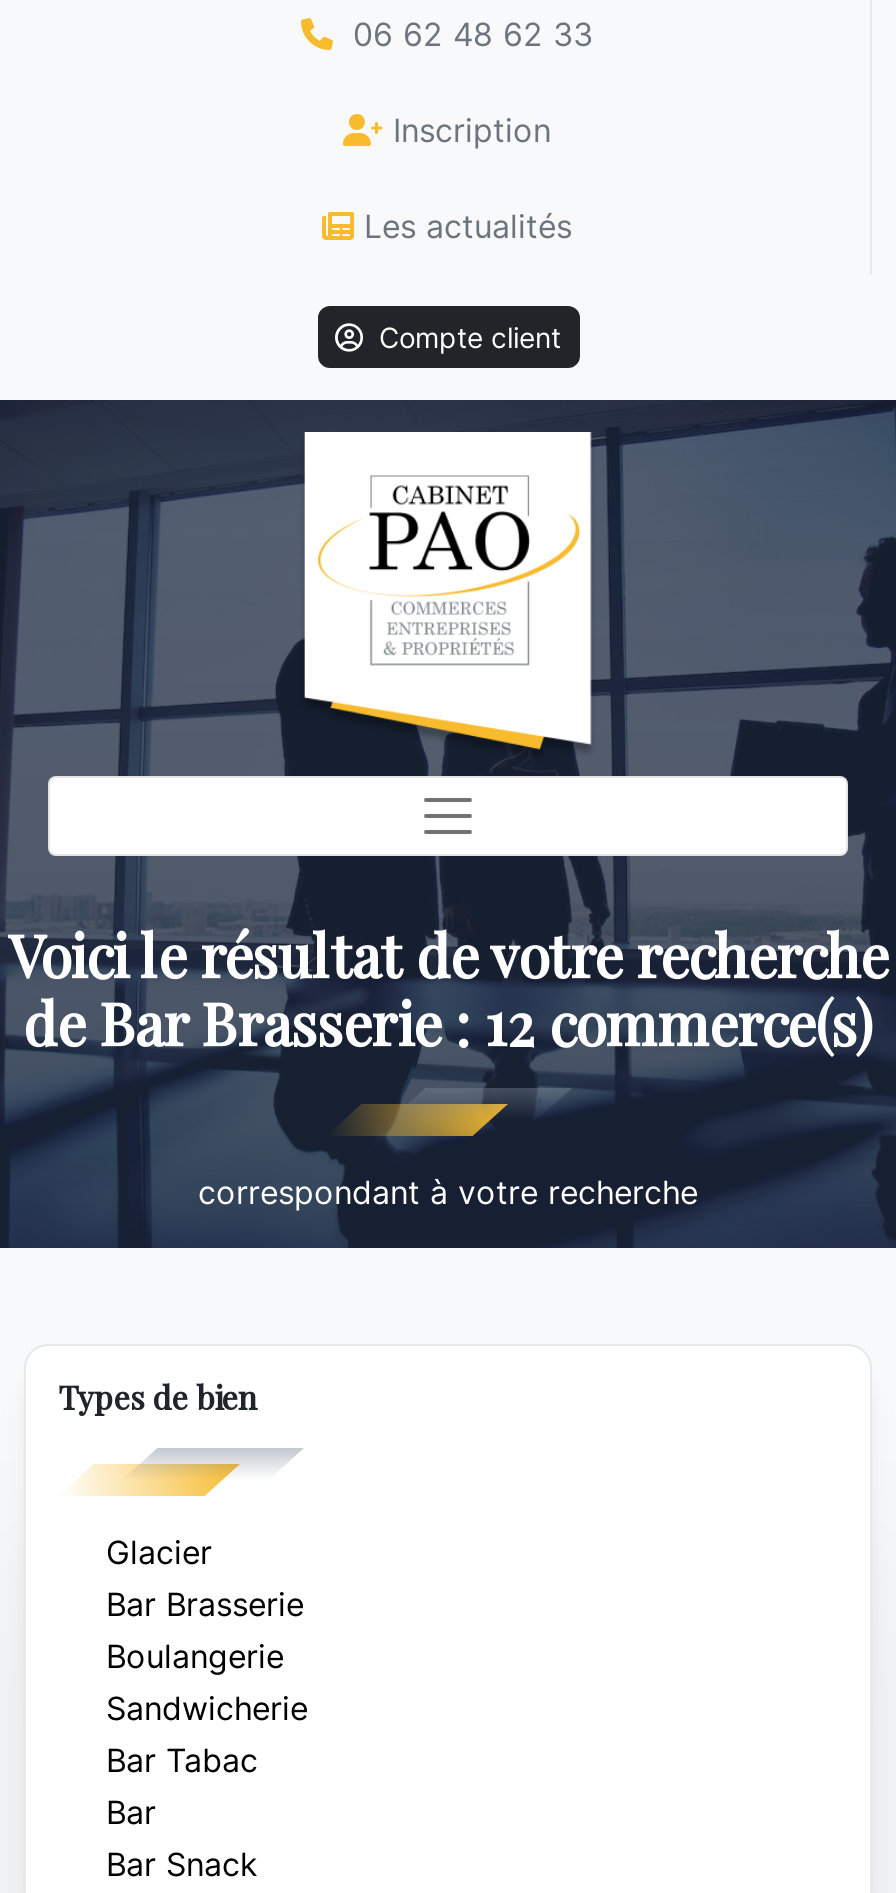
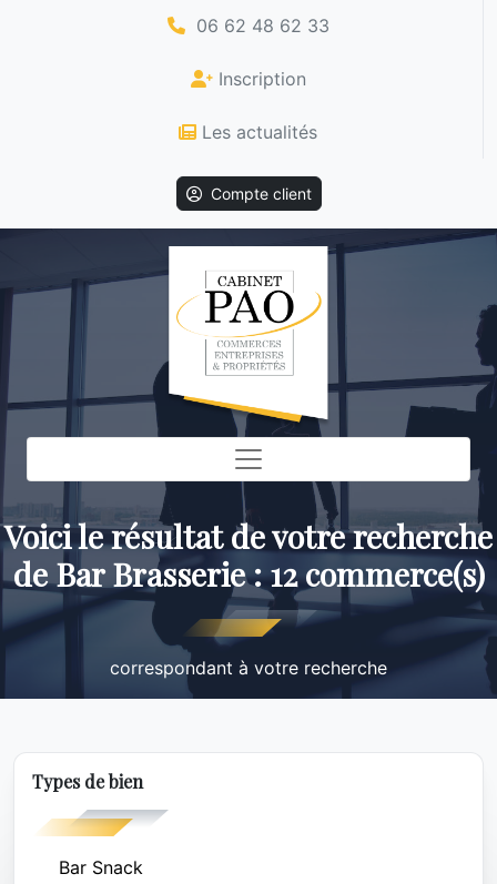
[106,1533,308,1833] Glacier | Bar Brasserie | Boulangerie | Sandwicherie | Bar Tabac | Bar -> none

